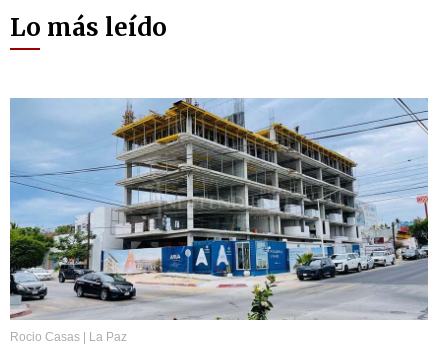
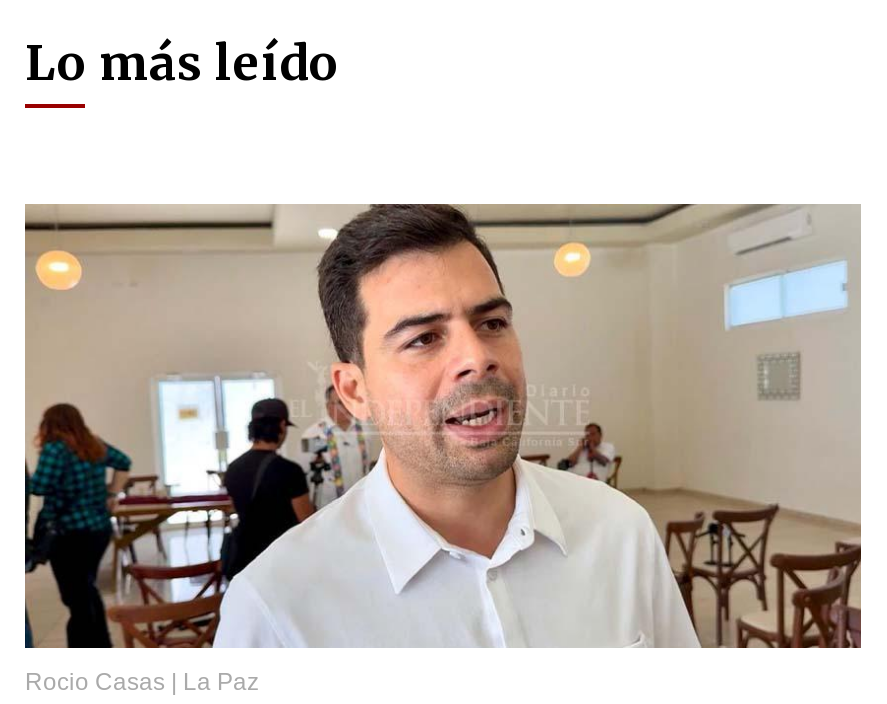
[9,98,428,321] [image] -> [23,202,863,650] [image]

